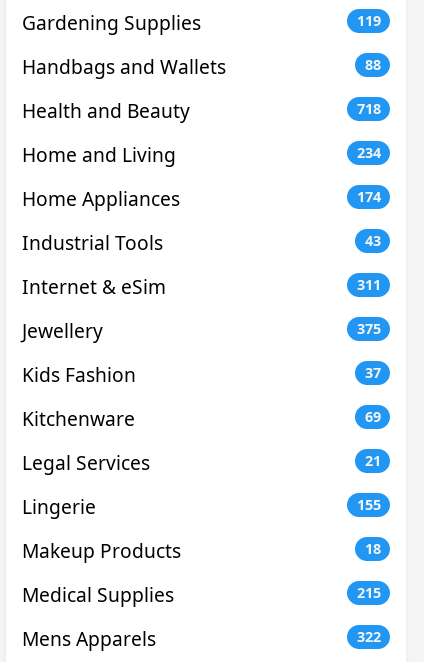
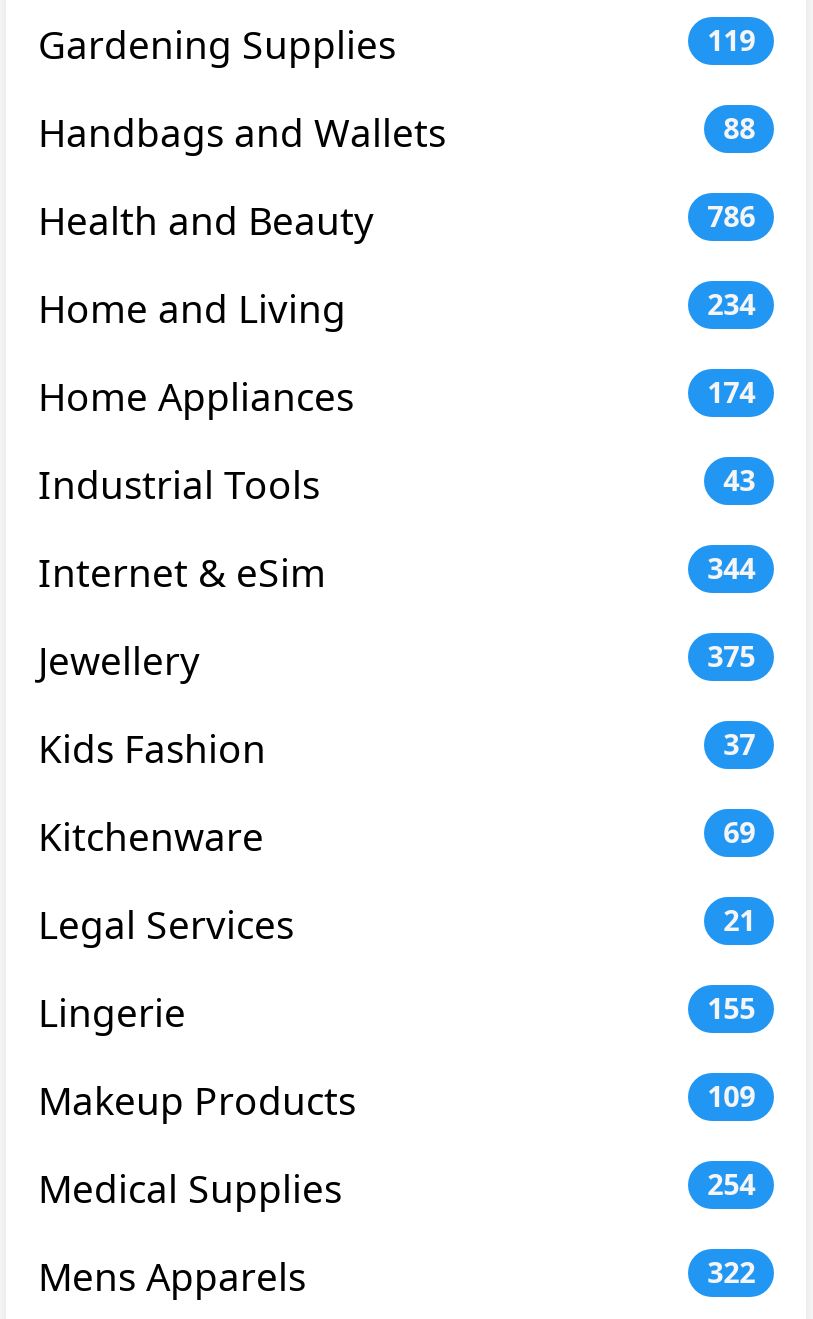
[357,99,381,118] 718 -> [707,197,755,235] 786
[357,275,381,294] 311 -> [707,549,755,587] 344
[365,539,381,558] 18 -> [707,1077,755,1115] 109
[357,583,381,602] 215 -> [707,1165,755,1203] 254

